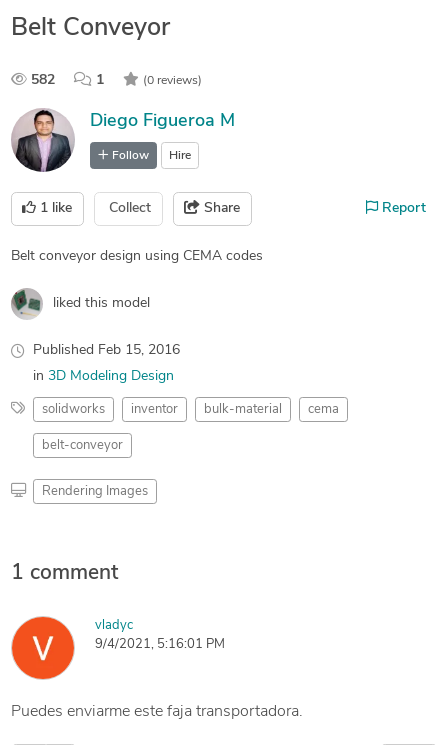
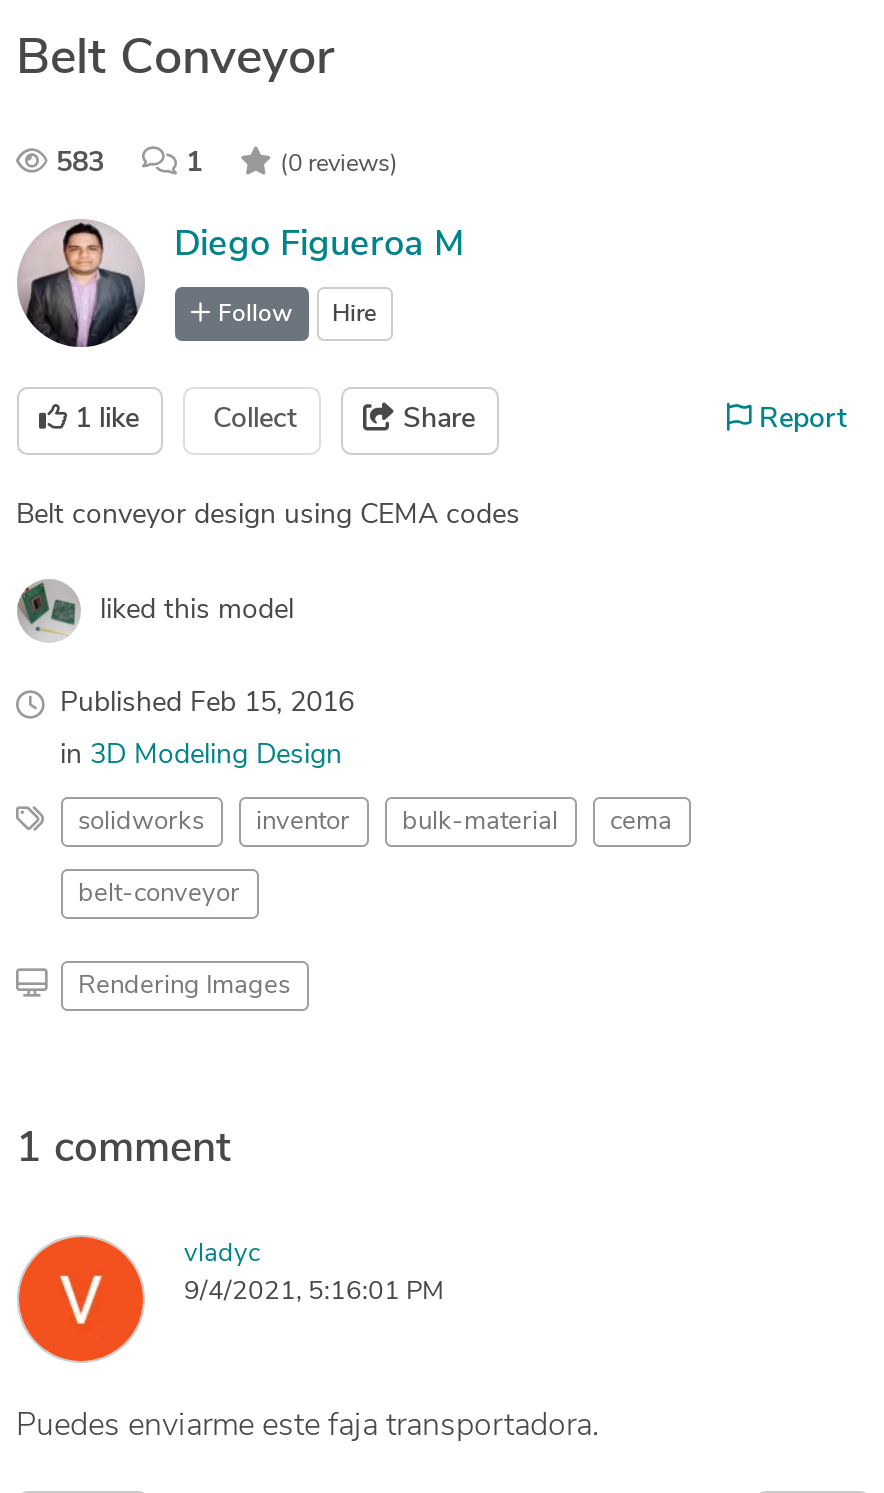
[30,73,54,88] 582 -> [56,149,104,179] 583

